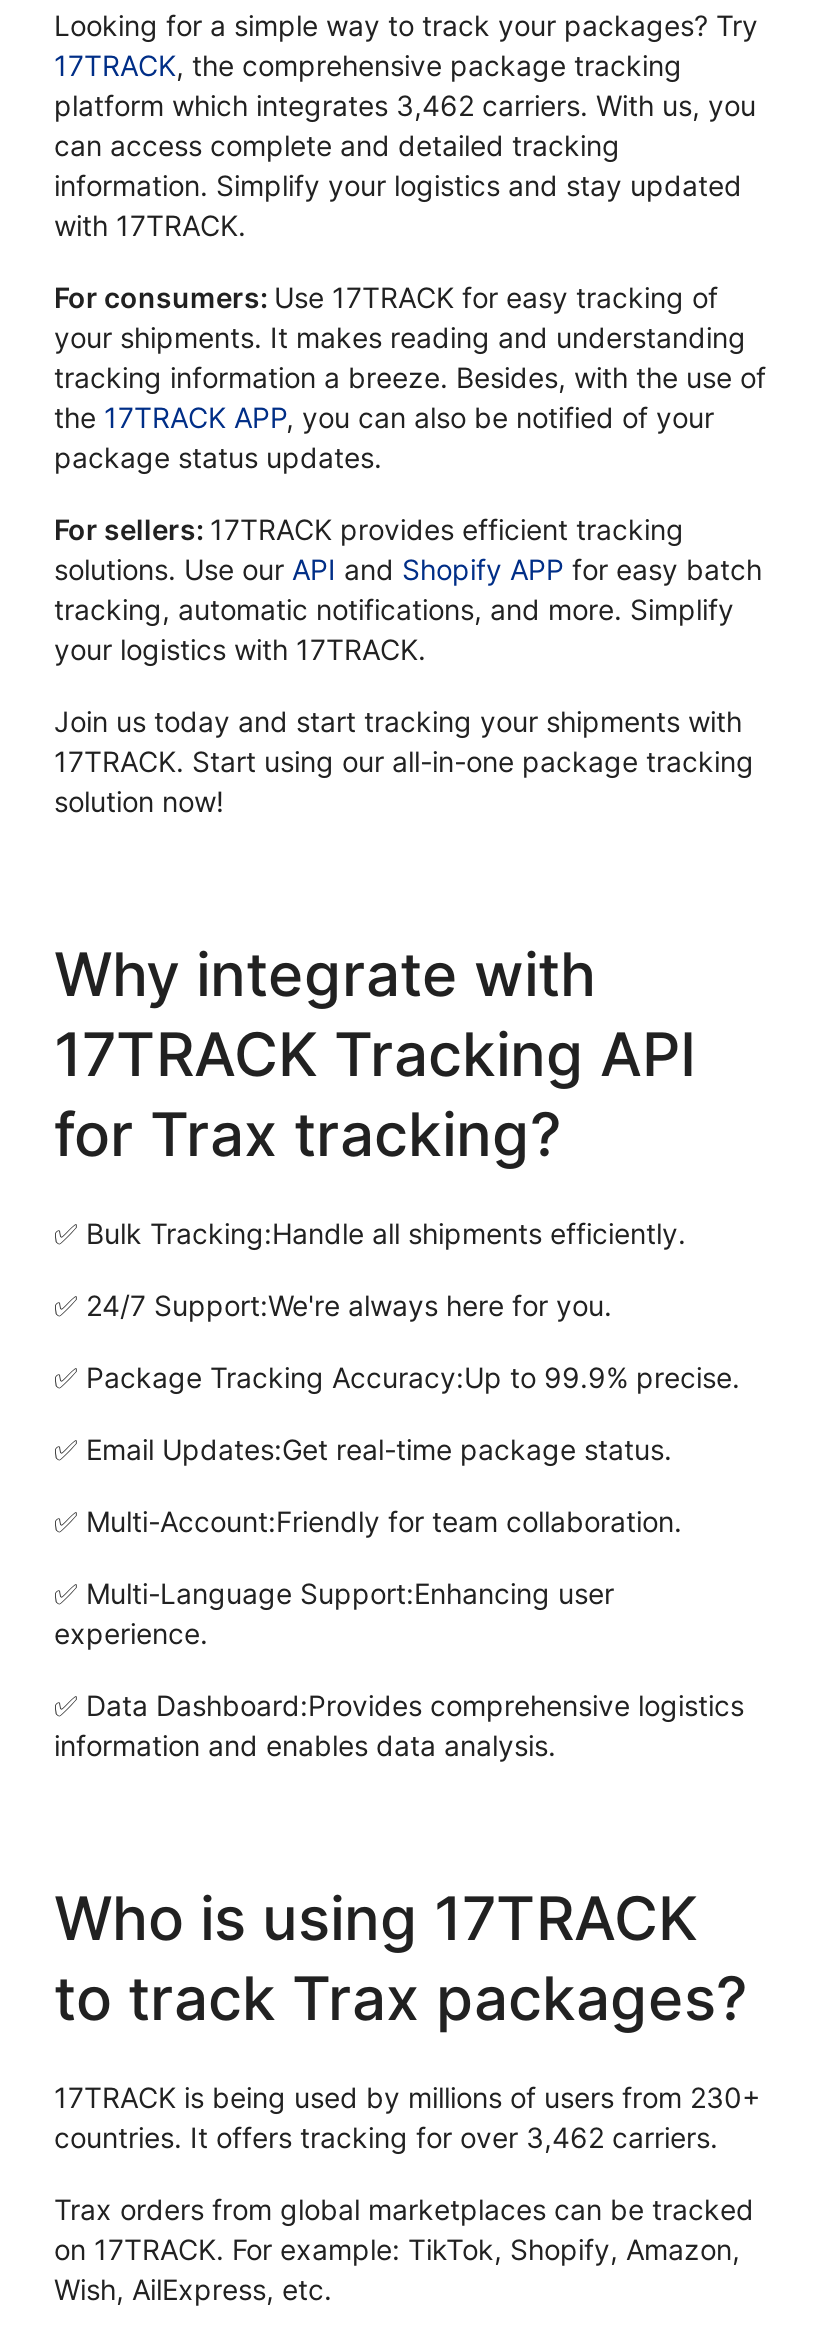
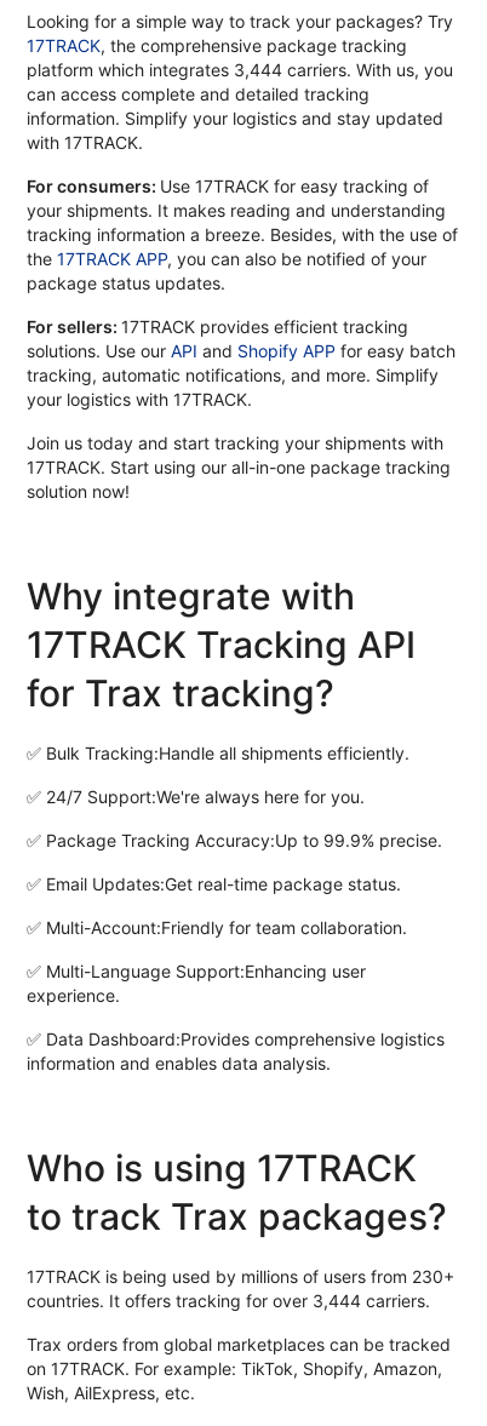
[54,89,756,123] platform which integrates 3,462 carriers. With us, you -> [27,60,453,80] platform which integrates 3,444 carriers. With us, you
[54,2121,718,2155] countries. It offers tracking for over 3,462 carriers. -> [27,1291,430,1311] countries. It offers tracking for over 3,444 carriers.

